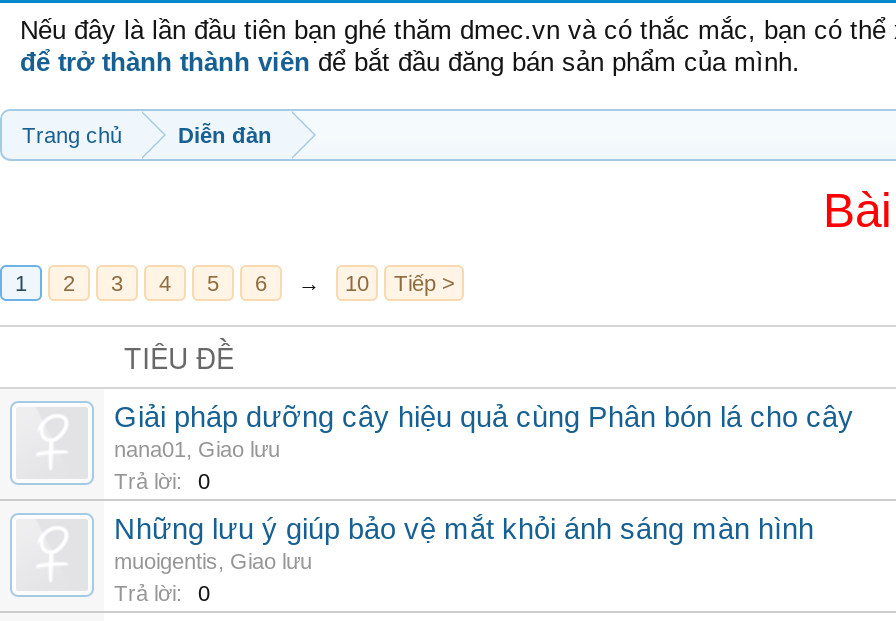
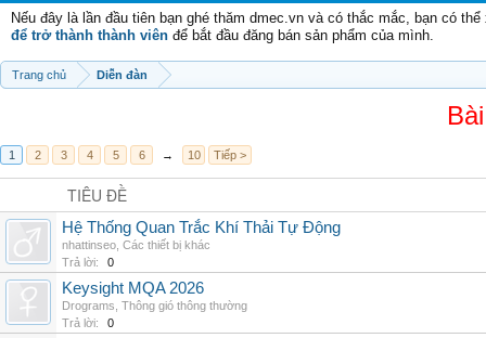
[114,401,854,461] Giải pháp dưỡng cây hiệu quả cùng Phân bón lá cho cây | nana01, Giao lưu -> [62,219,341,251] Hệ Thống Quan Trắc Khí Thải Tự Động | nhattinseo, Các thiết bị khác
[114,513,814,573] Những lưu ý giúp bảo vệ mắt khỏi ánh sáng màn hình | muoigentis, Giao lưu -> [62,279,247,312] Keysight MQA 2026 | Drograms, Thông gió thông thường

